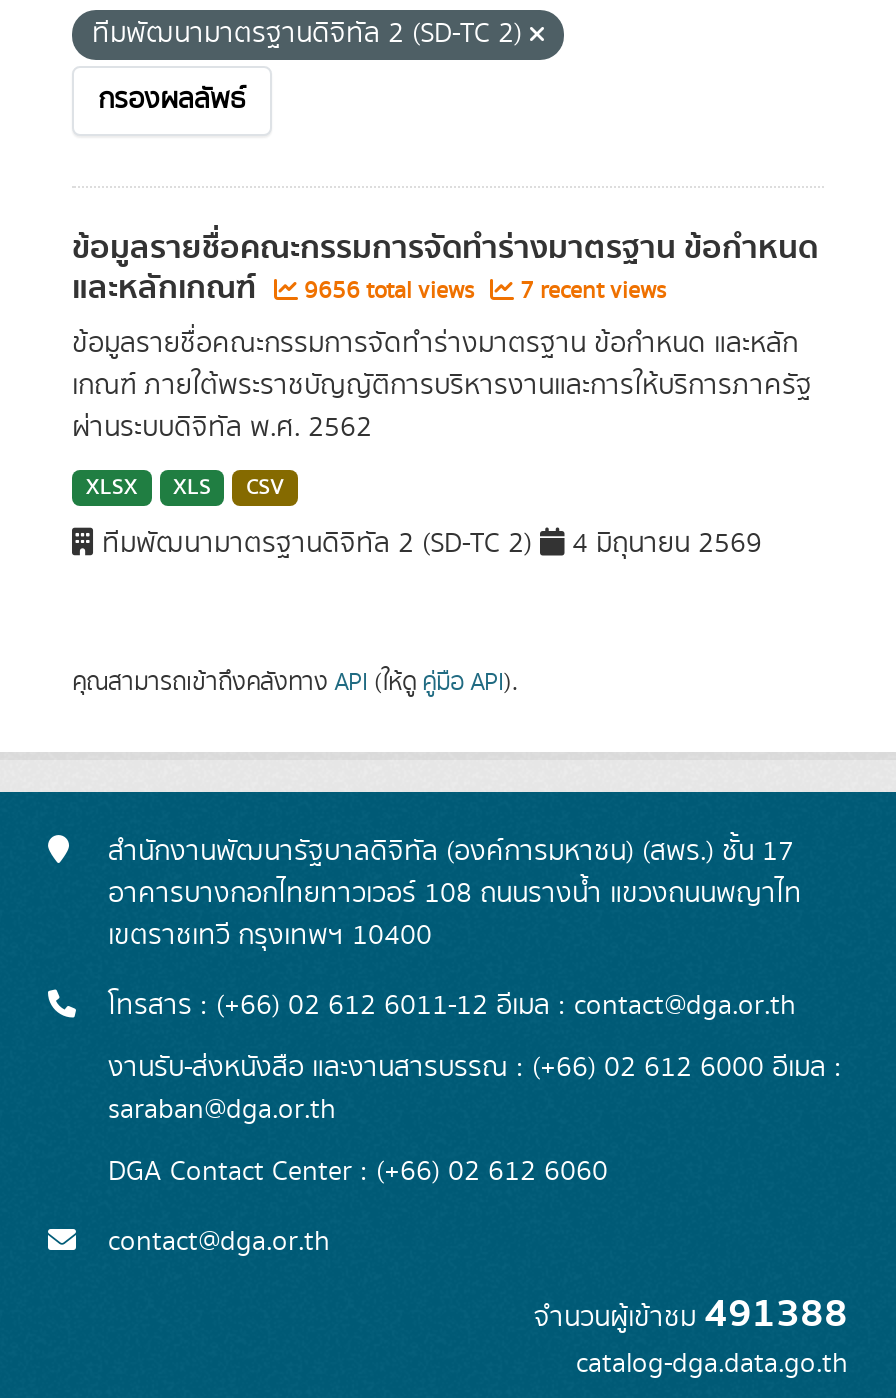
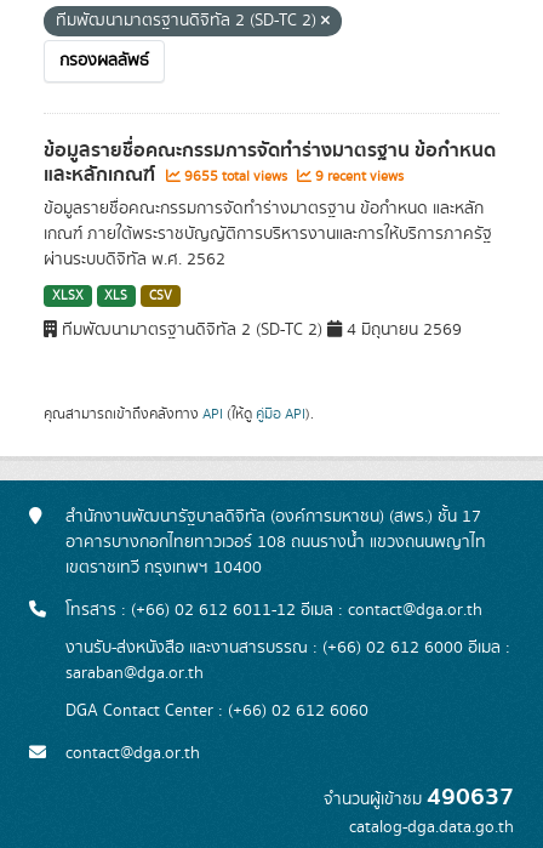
[298,274,480,308] 9656 total views -> [181,166,291,187] 9655 total views
[514,274,666,308] 7 recent views -> [311,166,404,187] 9 recent views
[534,1282,848,1346] จำนวนผู้เข้าชม491388 -> [324,778,514,816] จำนวนผู้เข้าชม490637

